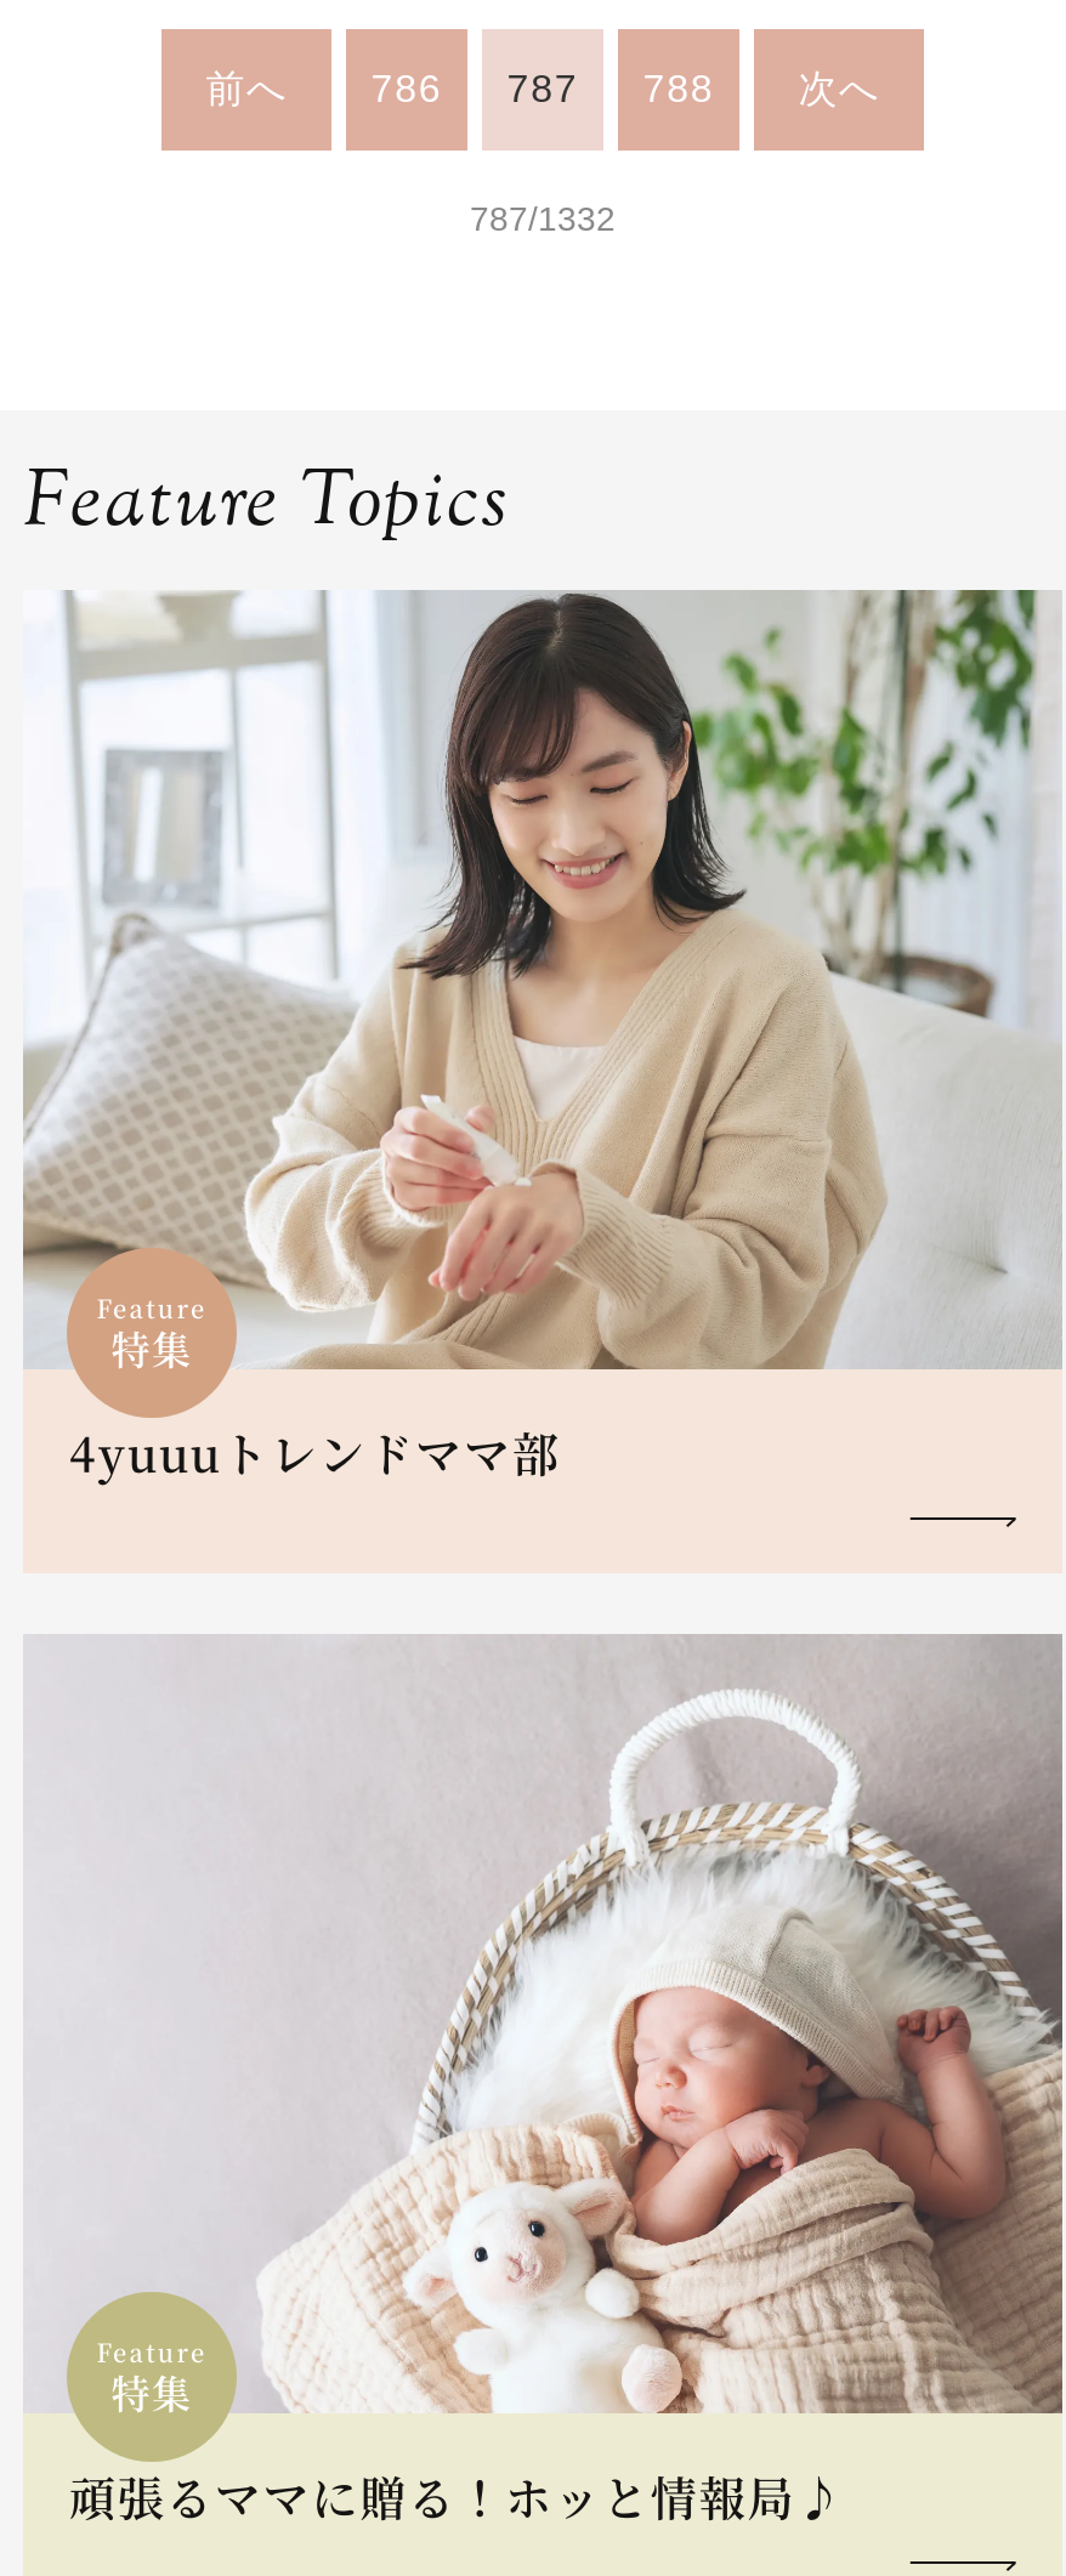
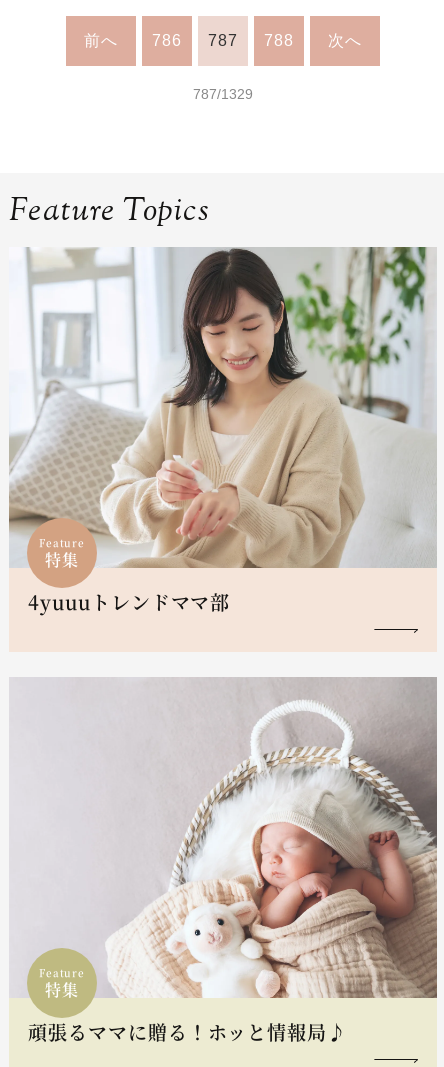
[470,199,616,238] 787/1332 -> [193,86,253,102] 787/1329

